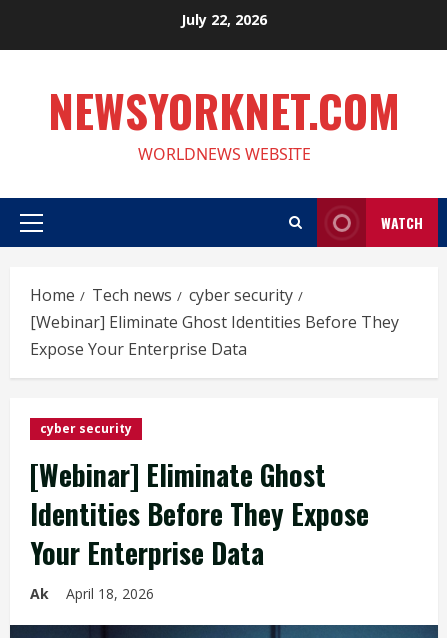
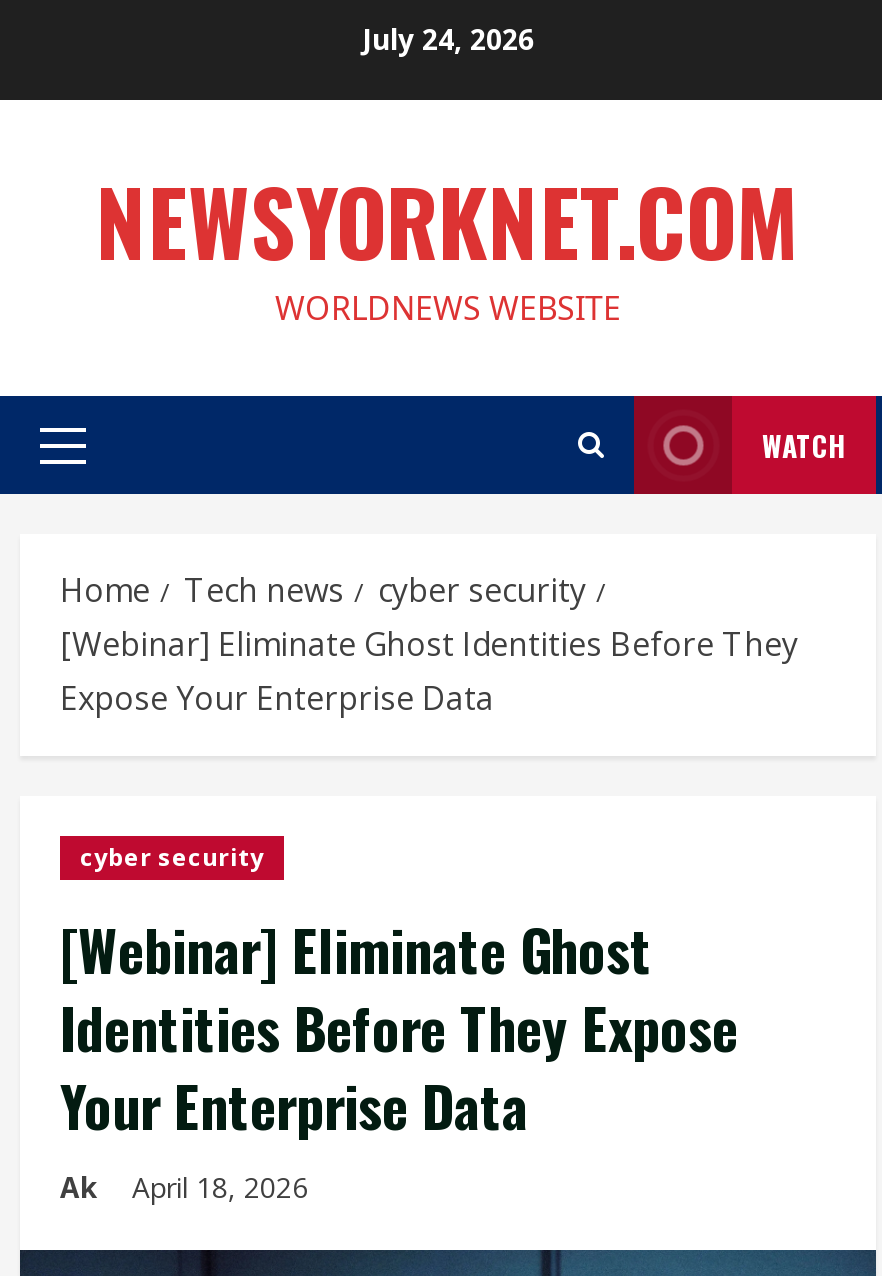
[181,10,267,29] July 22, 2026 -> [362,20,534,58] July 24, 2026

